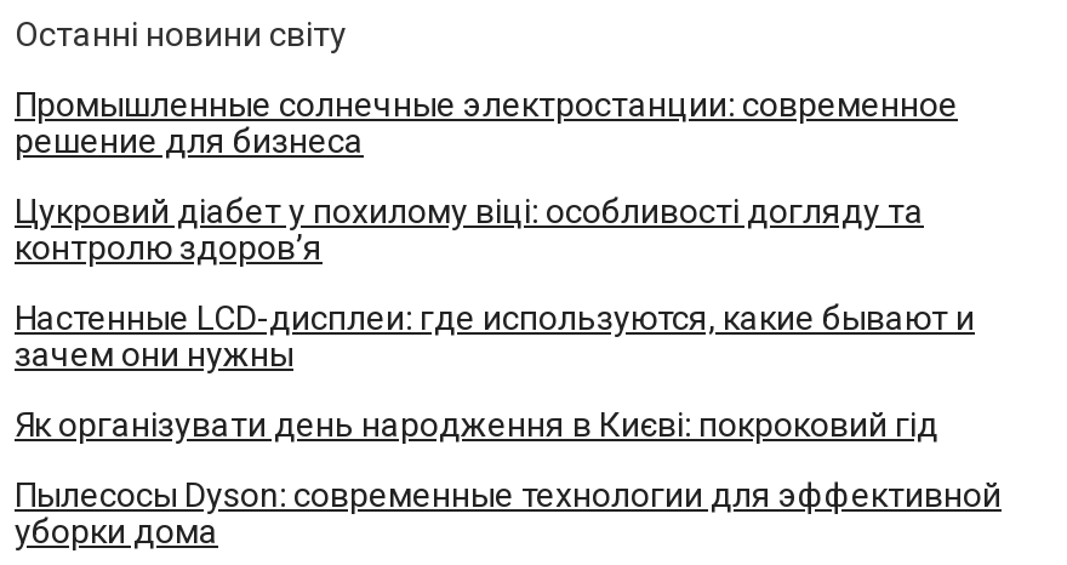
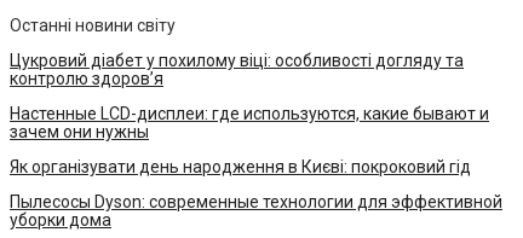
[15,85,958,160] Промышленные солнечные электростанции: современное | решение для бизнеса -> none

